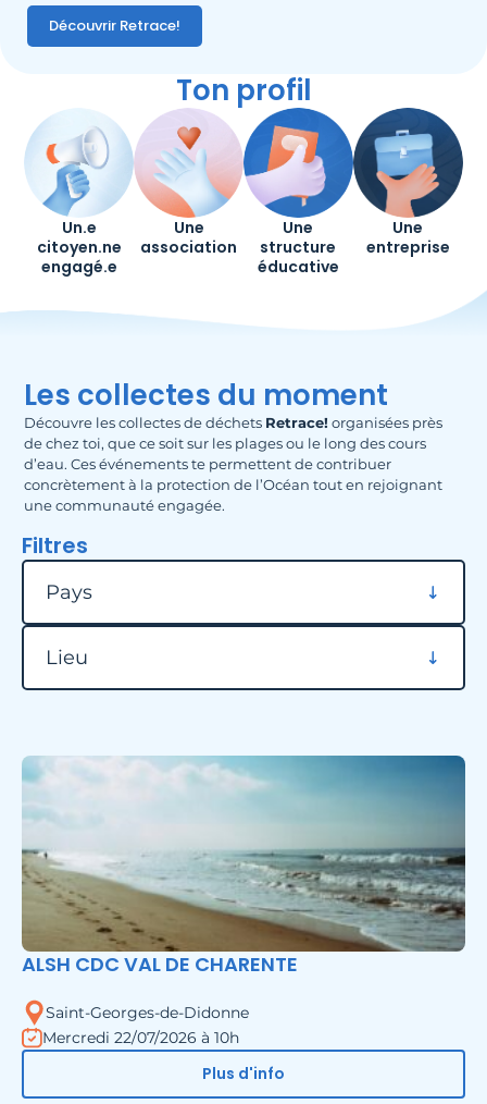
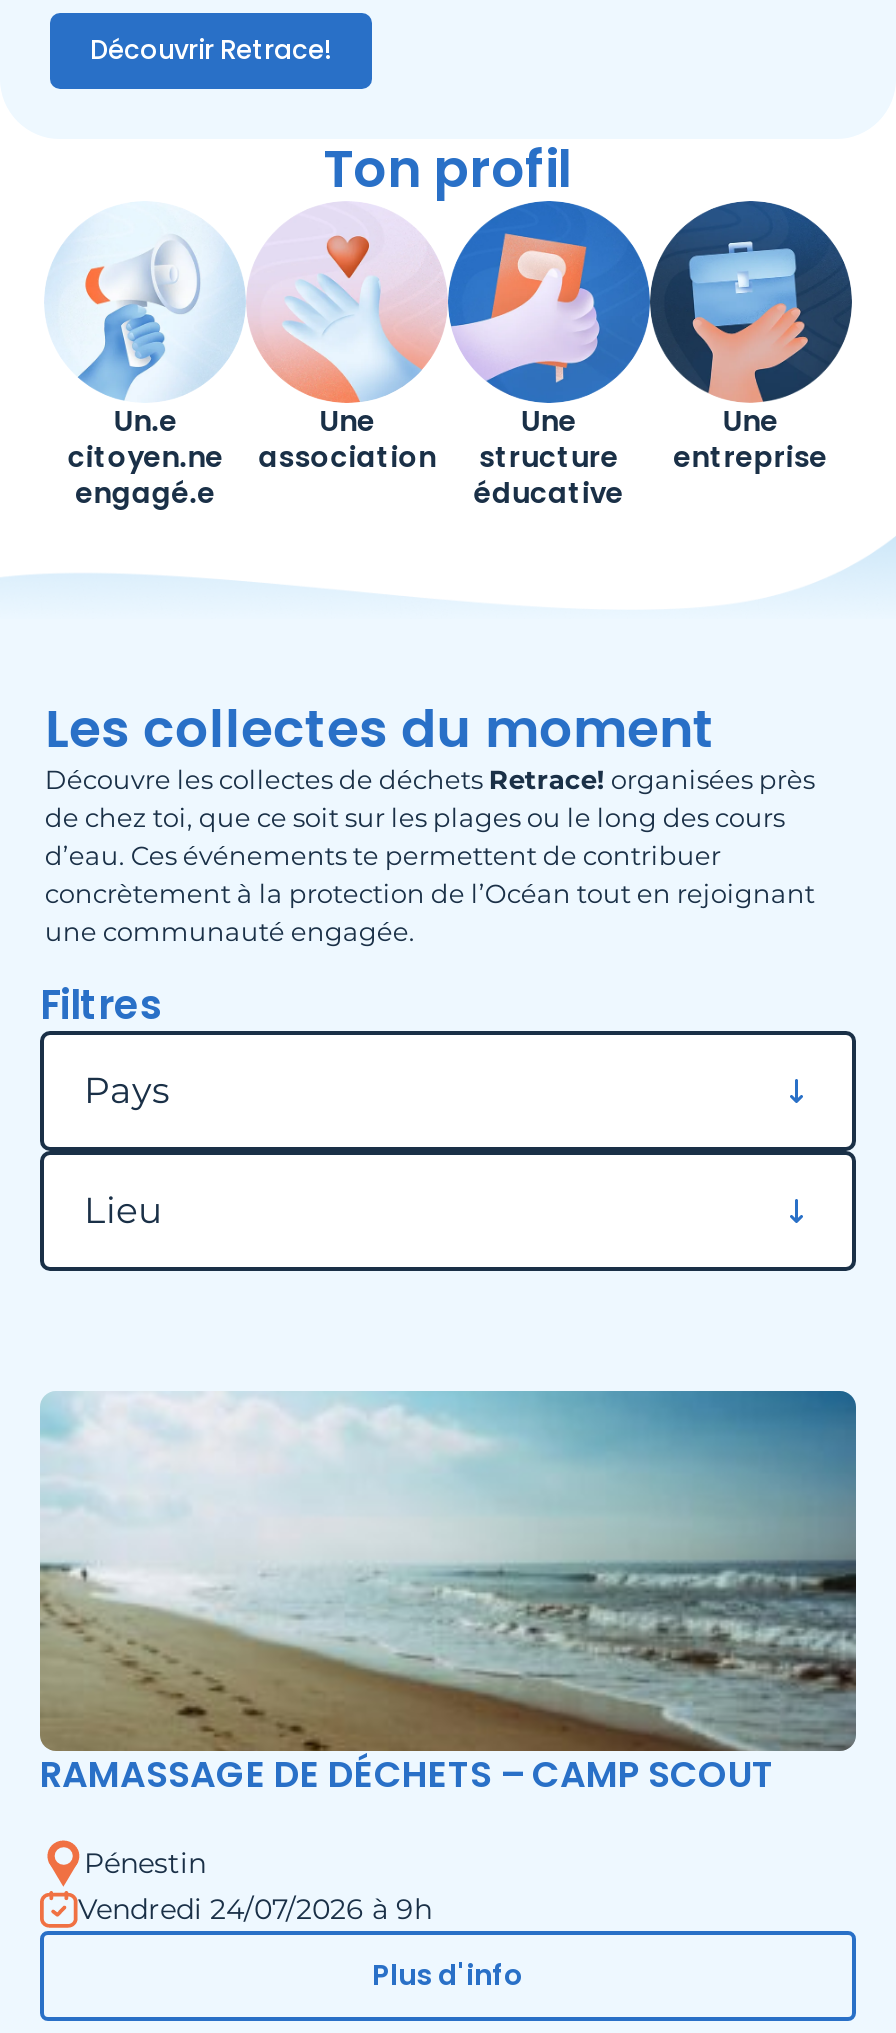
[22,951,298,978] ALSH CDC VAL DE CHARENTE -> [40,1750,774,1800] RAMASSAGE DE DÉCHETS – CAMP SCOUT
[42,1003,249,1048] Saint-Georges-de-Didonne | Mercredi 22/07/2026 à 10h -> [78,1845,432,1928] Pénestin | Vendredi 24/07/2026 à 9h

